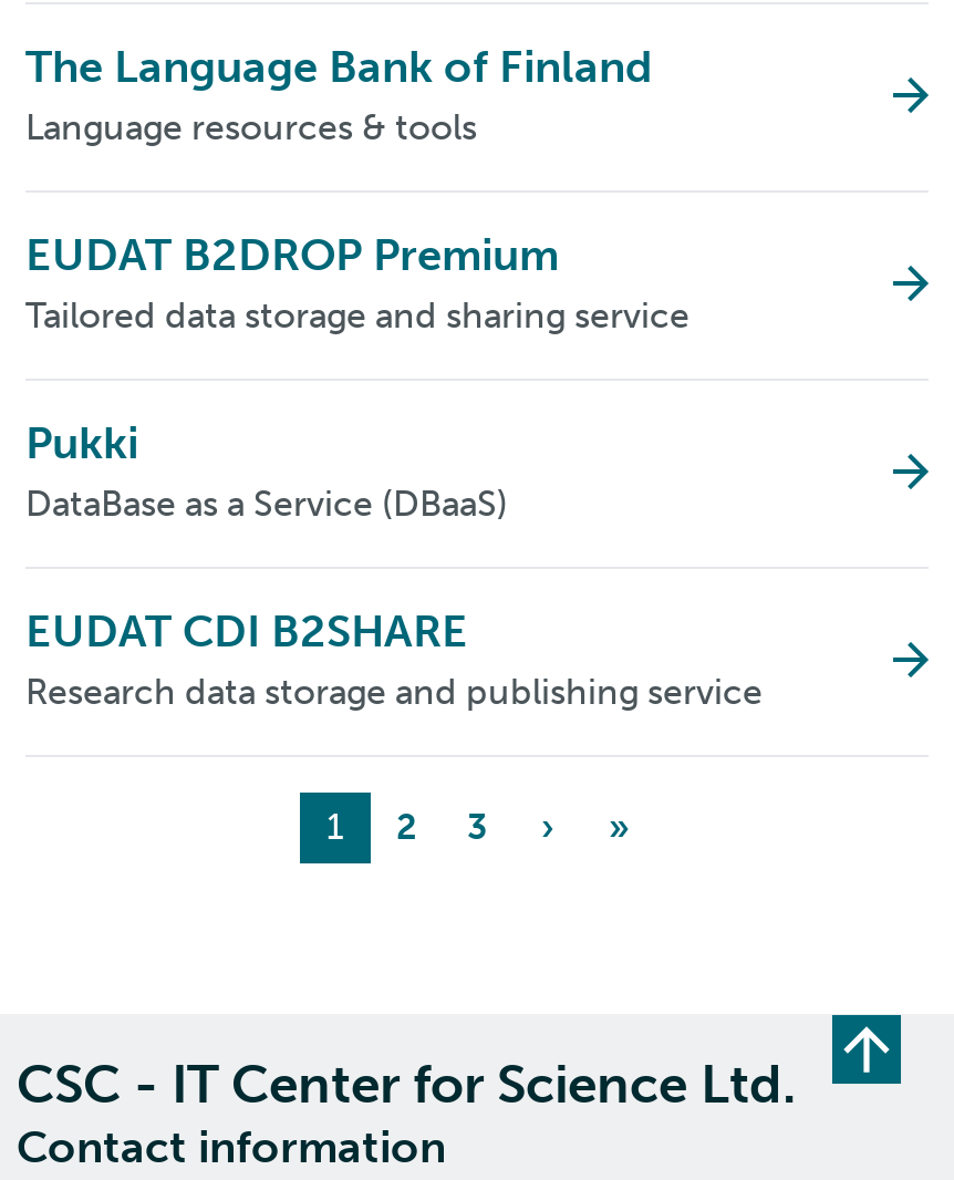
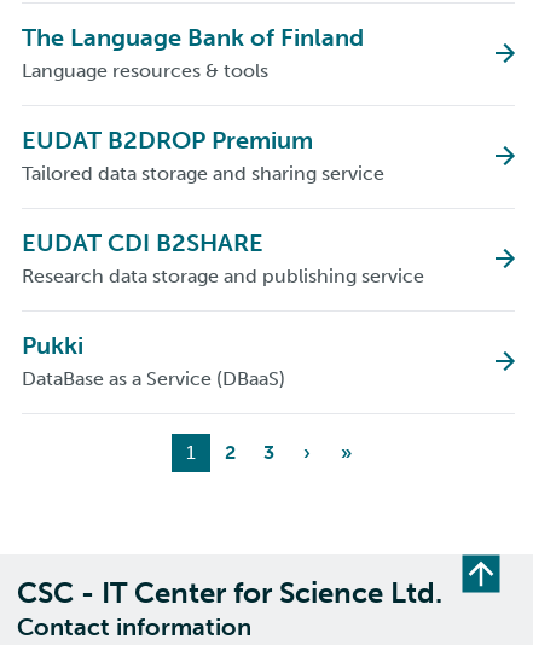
moved [25,416,508,525] -> [22,331,285,390]: Pukki | DataBase as a Service (DBaaS)
moved [25,604,763,713] -> [22,228,424,287]: EUDAT CDI B2SHARE | Research data storage and publishing service

